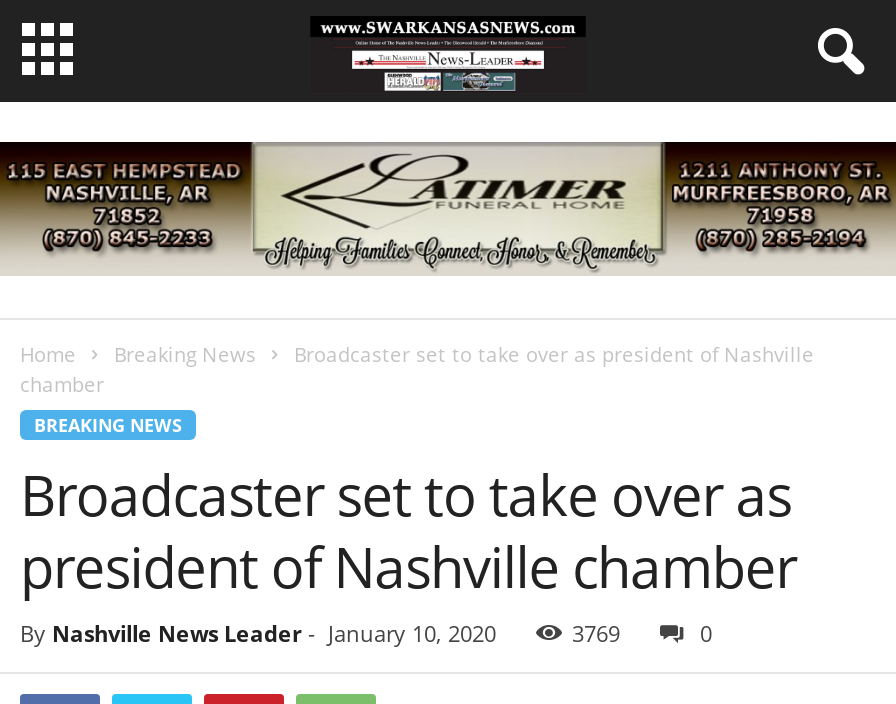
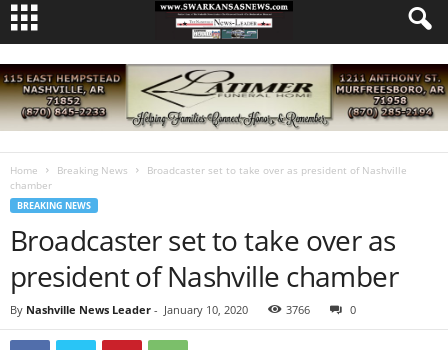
[572,618,620,648] 3769 -> [286,302,310,317] 3766

